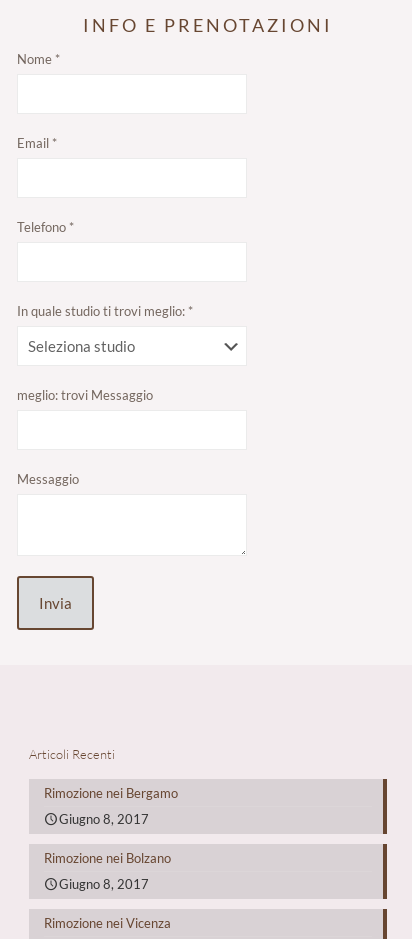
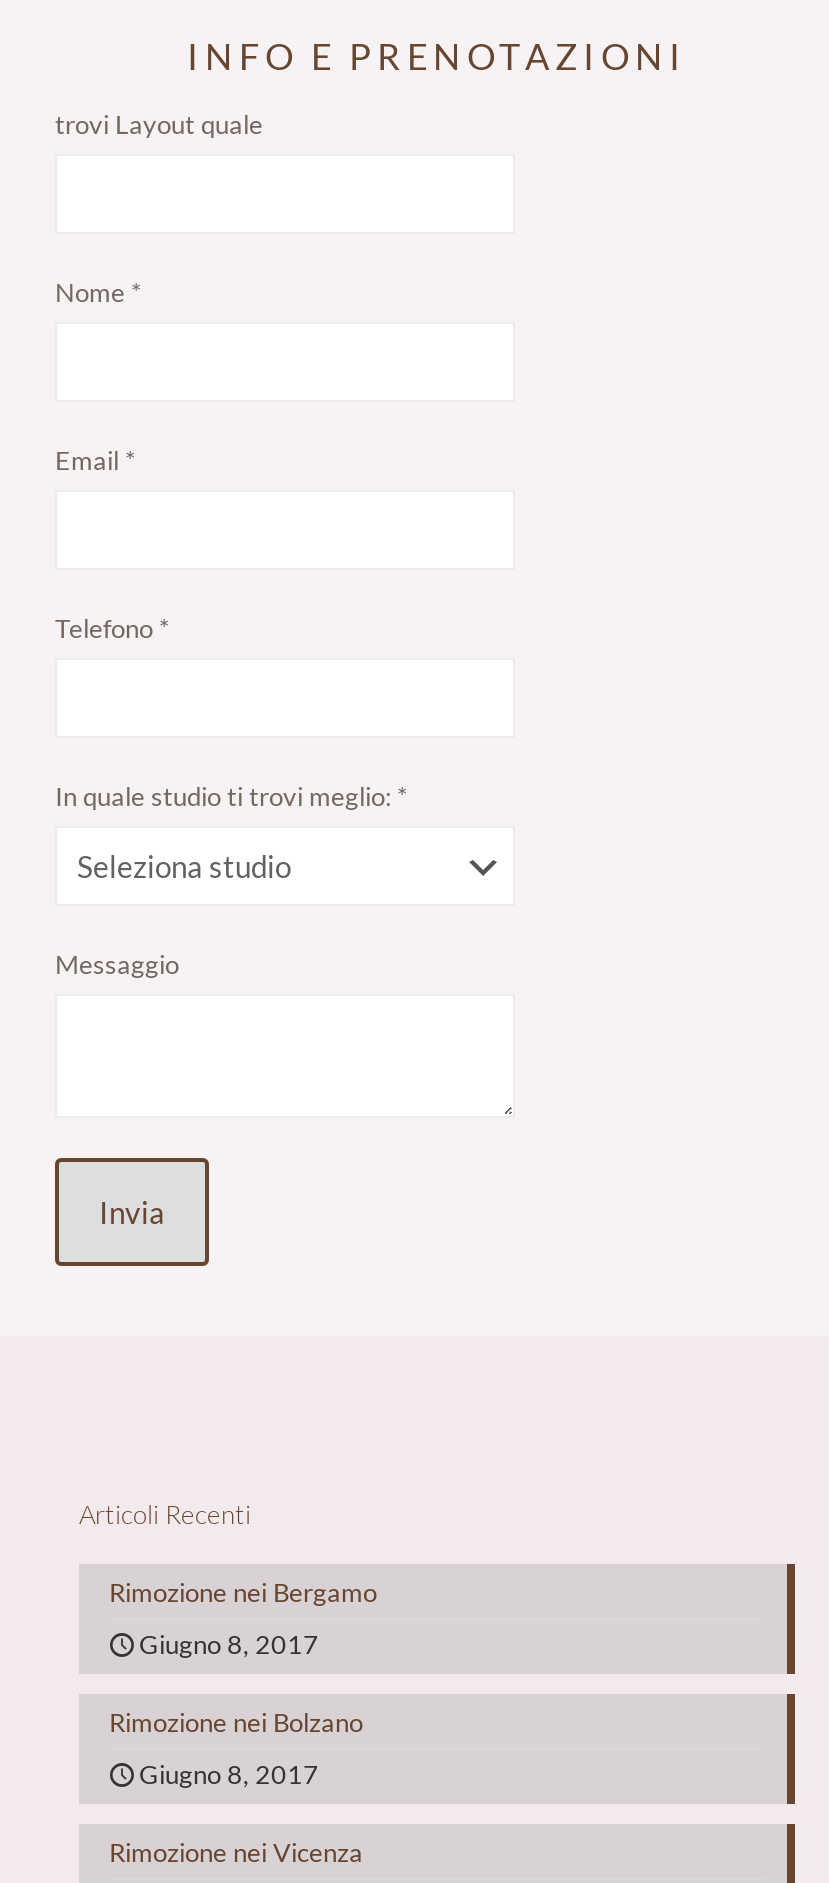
none -> [55,108,263,140] trovi Layout quale
moved [17,51,193,319] -> [55,276,407,812]: Nome * | Email * | Telefono * | In quale studio ti trovi meglio: *
[17,387,153,403] meglio: trovi Messaggio -> none

